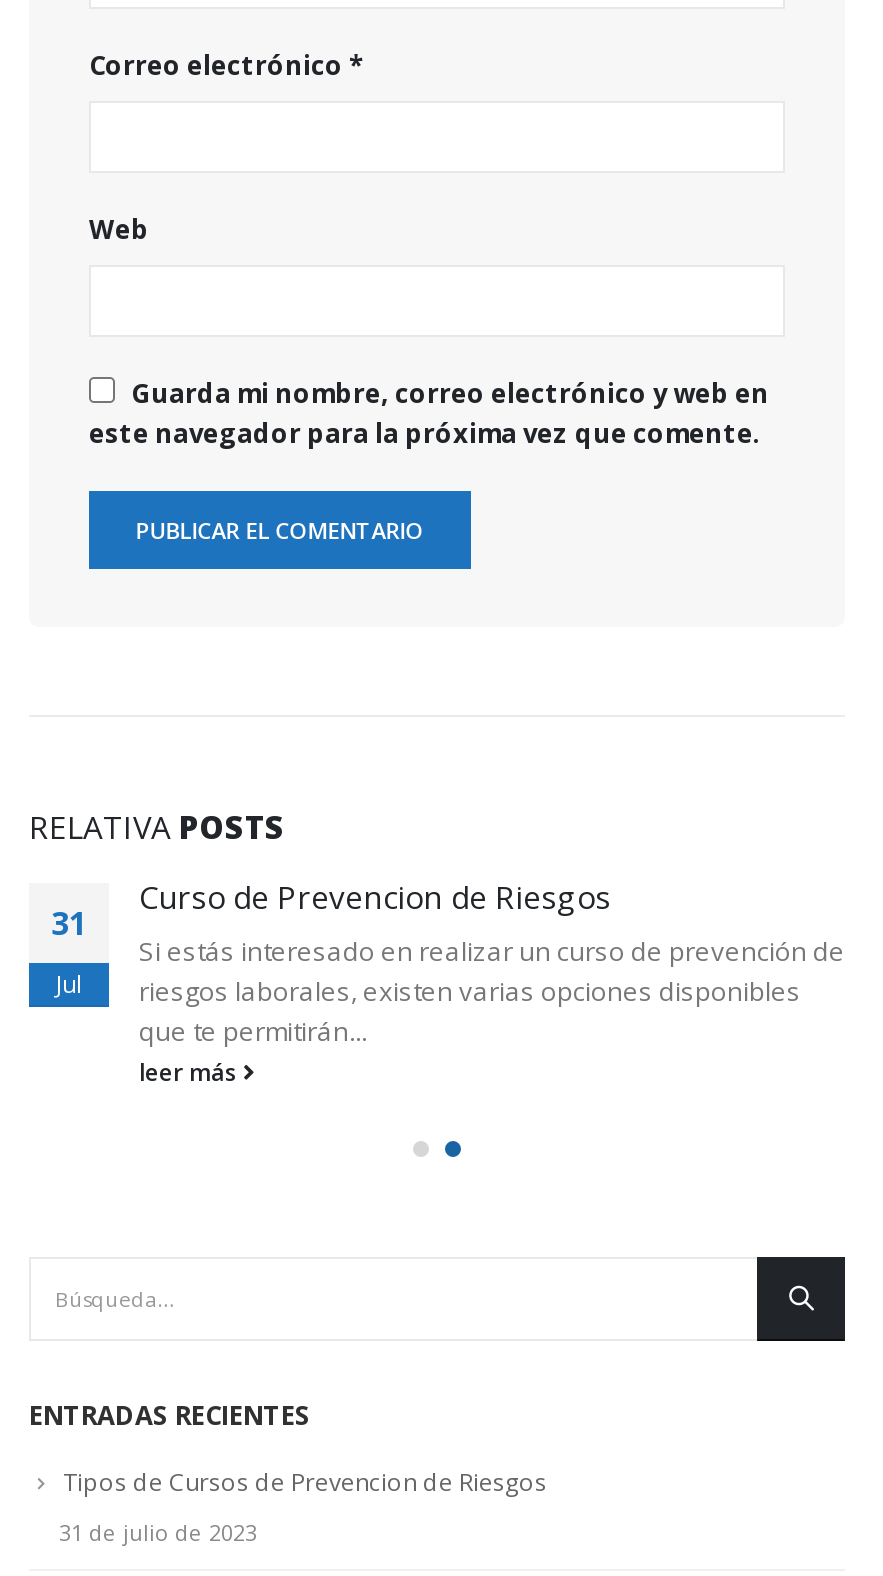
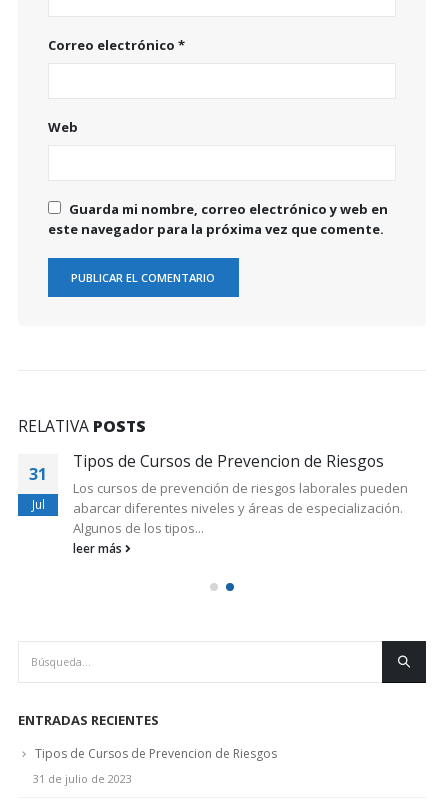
[139,874,845,1048] Curso de Prevencion de Riesgos | Si estás interesado en realizar un curso de prevención de | riesgos laborales, existen varias opciones disponibles | que te permitirán... -> [73,450,408,537] Tipos de Cursos de Prevencion de Riesgos | Los cursos de prevención de riesgos laborales pueden | abarcar diferentes niveles y áreas de especialización. | Algunos de los tipos...

